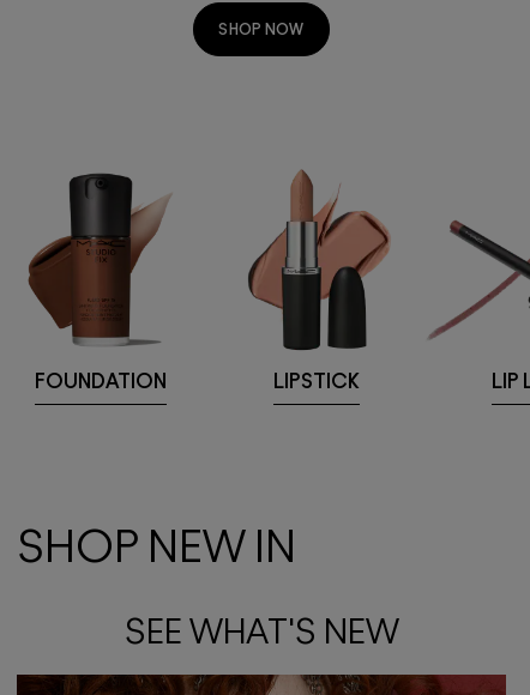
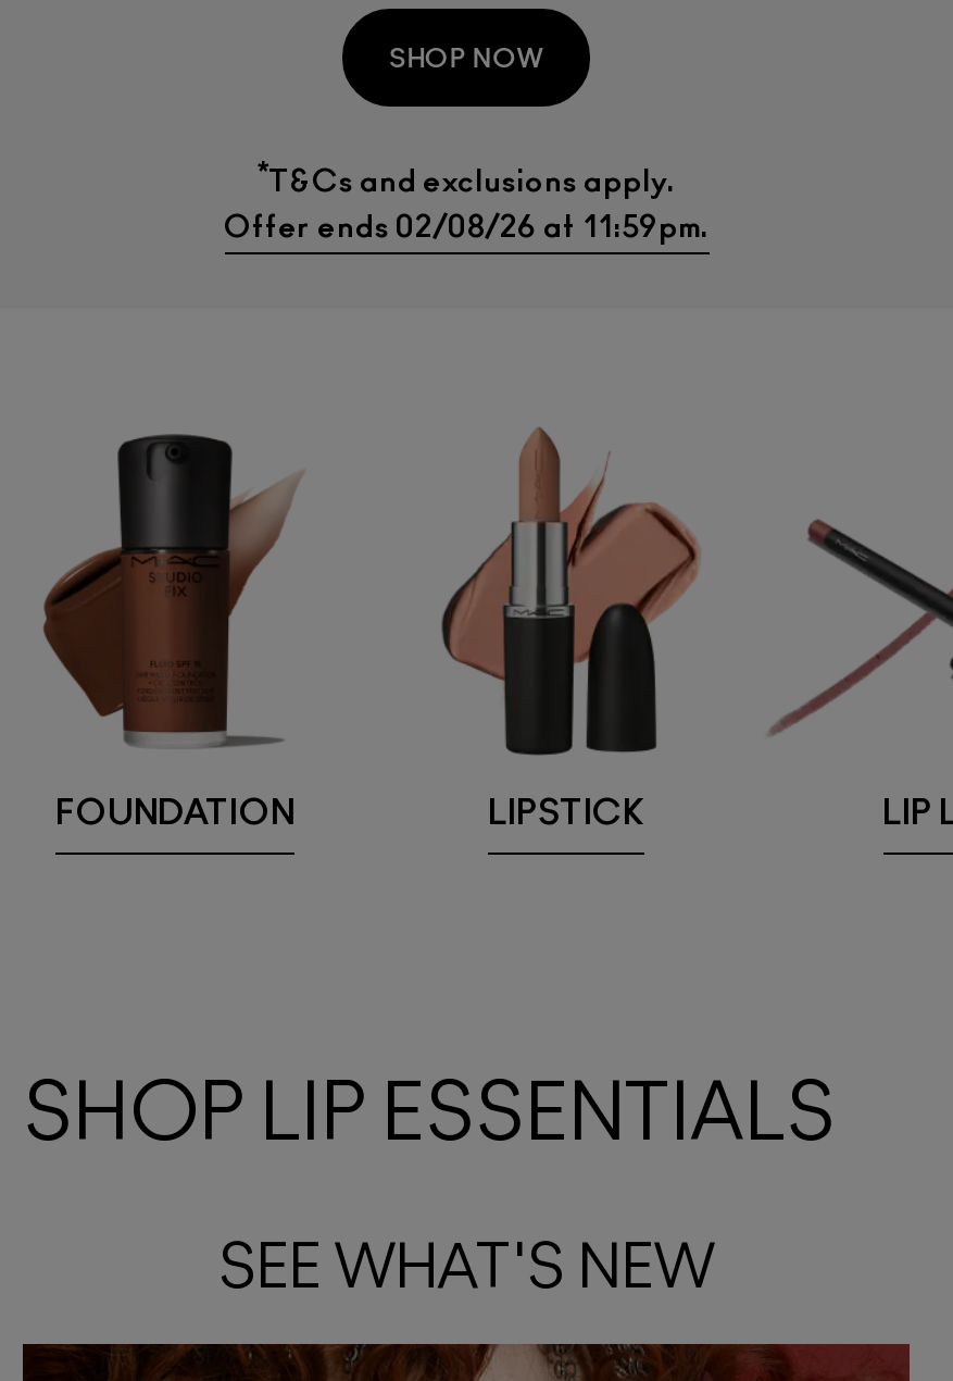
none -> [224,162,709,243] *T&Cs and exclusions apply. | Offer ends 02/08/26 at 11:59pm.
[17,528,296,571] SHOP NEW IN -> [23,1077,836,1156] SHOP LIP ESSENTIALS

